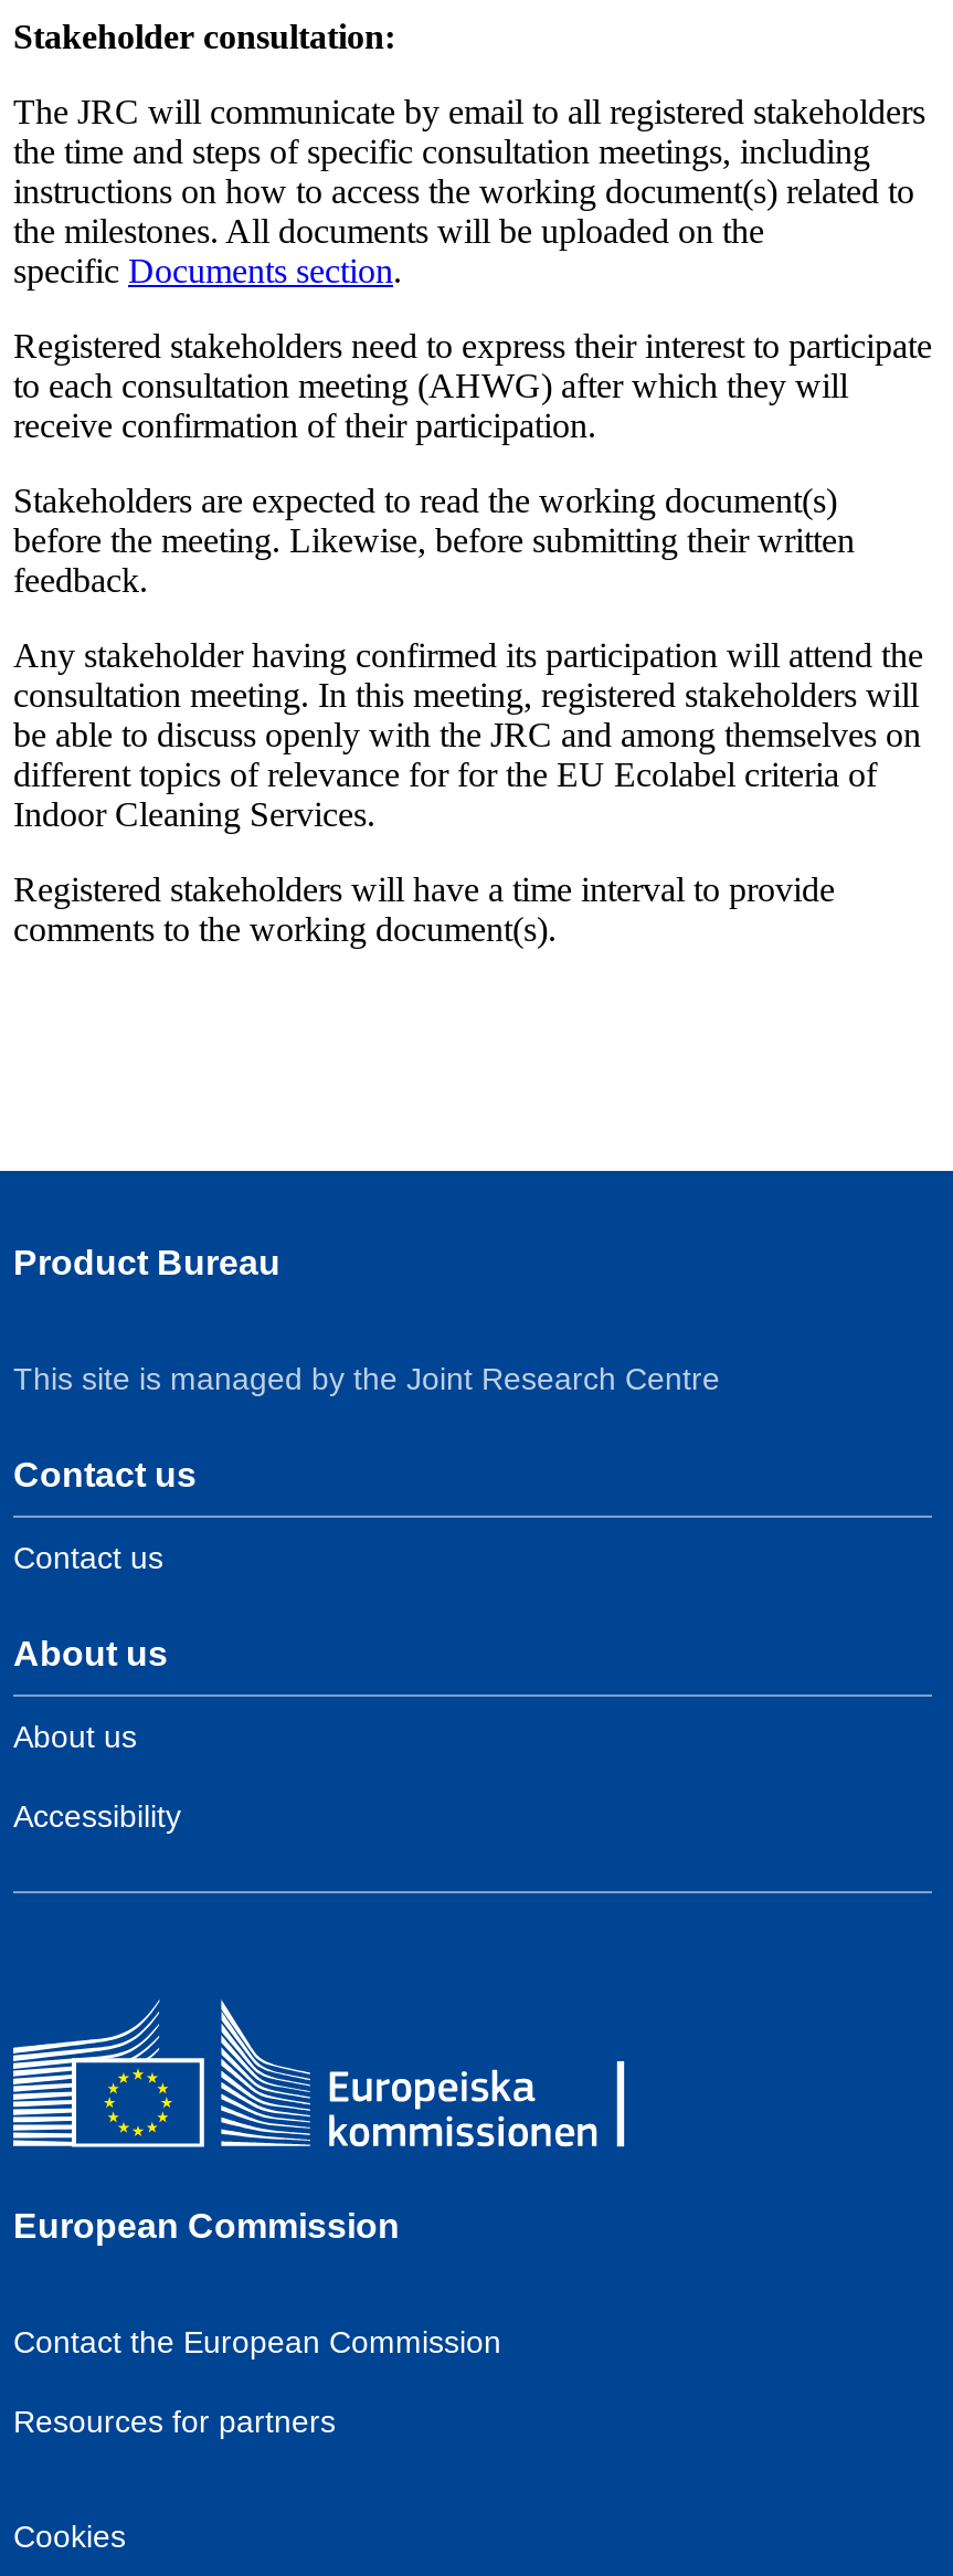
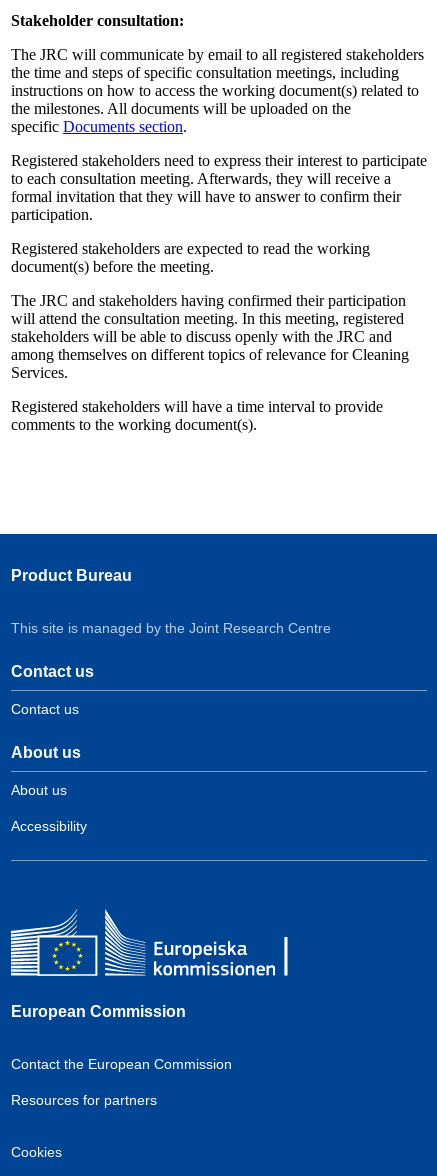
[13,367,848,444] to each consultation meeting (AHWG) after which they will | receive confirmation of their participation. -> [11,170,401,223] to each consultation meeting. Afterwards, they will receive a | formal invitation that they will have to answer to confirm their | participation.
[13,482,855,599] Stakeholders are expected to read the working document(s) | before the meeting. Likewise, before submitting their written | feedback. -> [11,240,370,275] Registered stakeholders are expected to read the working | document(s) before the meeting.
[13,636,923,833] Any stakeholder having confirmed its participation will attend the | consultation meeting. In this meeting, registered stakeholders will | be able to discuss openly with the JRC and among themselves on | different topics of relevance for for the EU Ecolabel criteria of | Indoor Cleaning Services. -> [11,292,409,381] The JRC and stakeholders having confirmed their participation | will attend the consultation meeting. In this meeting, registered | stakeholders will be able to discuss openly with the JRC and | among themselves on different topics of relevance for Cleaning | Services.

